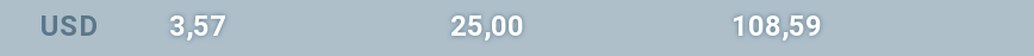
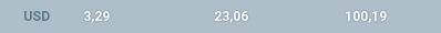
[169,10,226,44] 3,57 -> [83,9,110,25] 3,29
[450,10,524,44] 25,00 -> [214,9,248,25] 23,06
[731,10,822,44] 108,59 -> [345,9,387,25] 100,19

